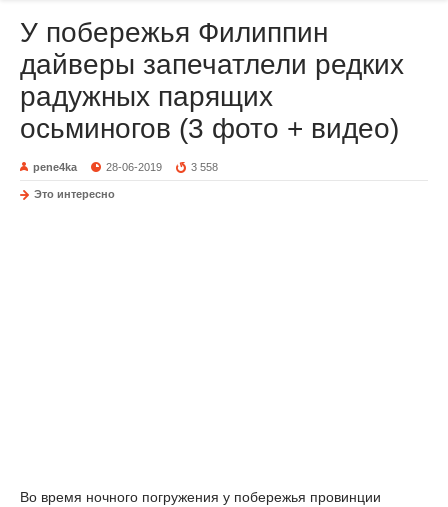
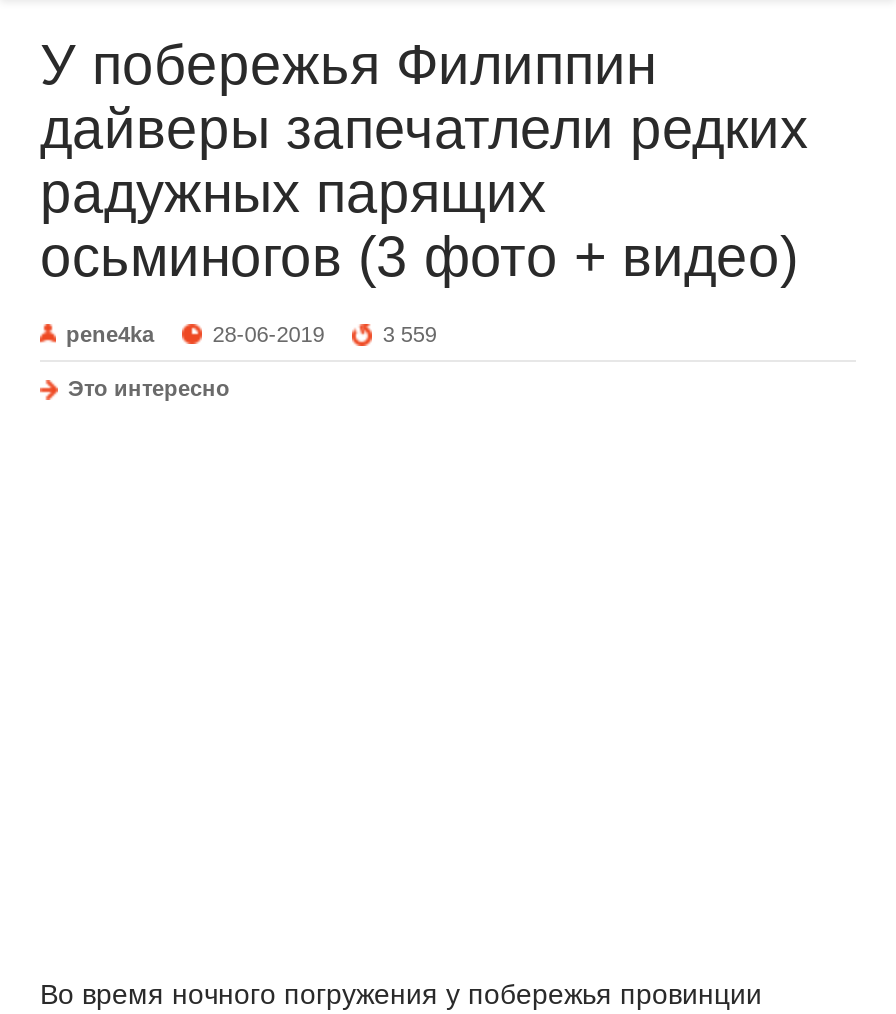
[191,161,218,173] 3 558 -> [383,322,437,346] 3 559

